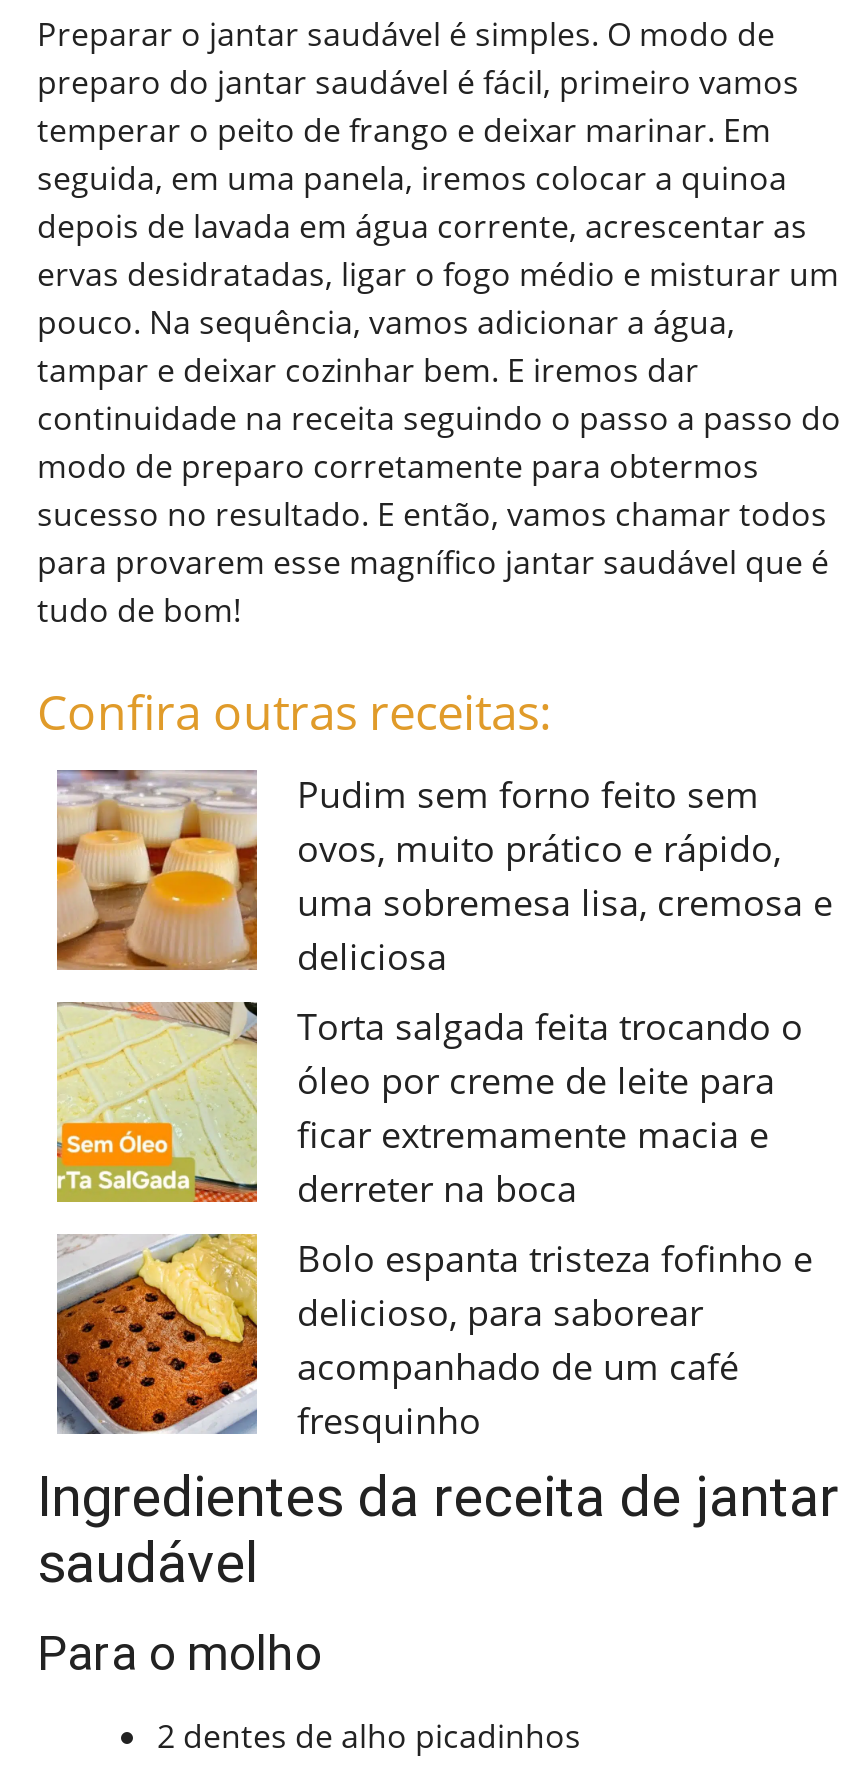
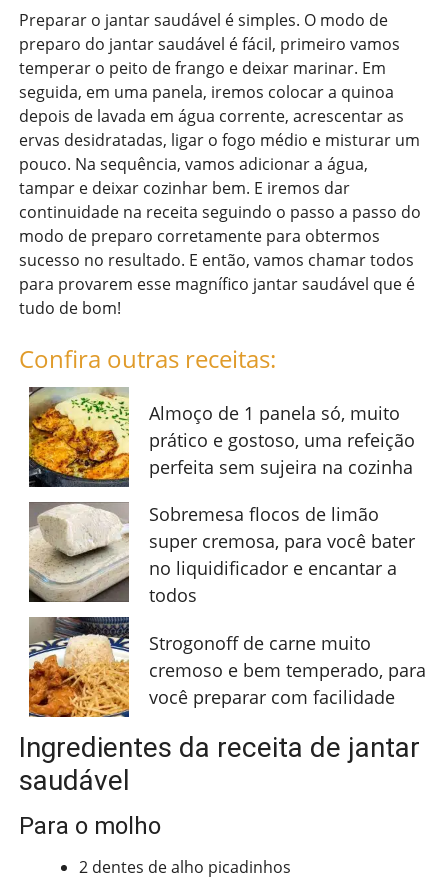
[55,768,833,980] [image] | Pudim sem forno feito sem | ovos, muito prático e rápido, | uma sobremesa lisa, cremosa e | deliciosa -> [28,386,415,488] [image] | Almoço de 1 panela só, muito | prático e gostoso, uma refeição | perfeita sem sujeira na cozinha
[55,1000,803,1212] [image] | Torta salgada feita trocando o | óleo por creme de leite para | ficar extremamente macia e | derreter na boca -> [28,501,415,607] [image] | Sobremesa flocos de limão | super cremosa, para você bater | no liquidificador e encantar a | todos
[55,1232,813,1444] [image] | Bolo espanta tristeza fofinho e | delicioso, para saborear | acompanhado de um café | fresquinho -> [28,616,426,718] [image] | Strogonoff de carne muito | cremoso e bem temperado, para | você preparar com facilidade

